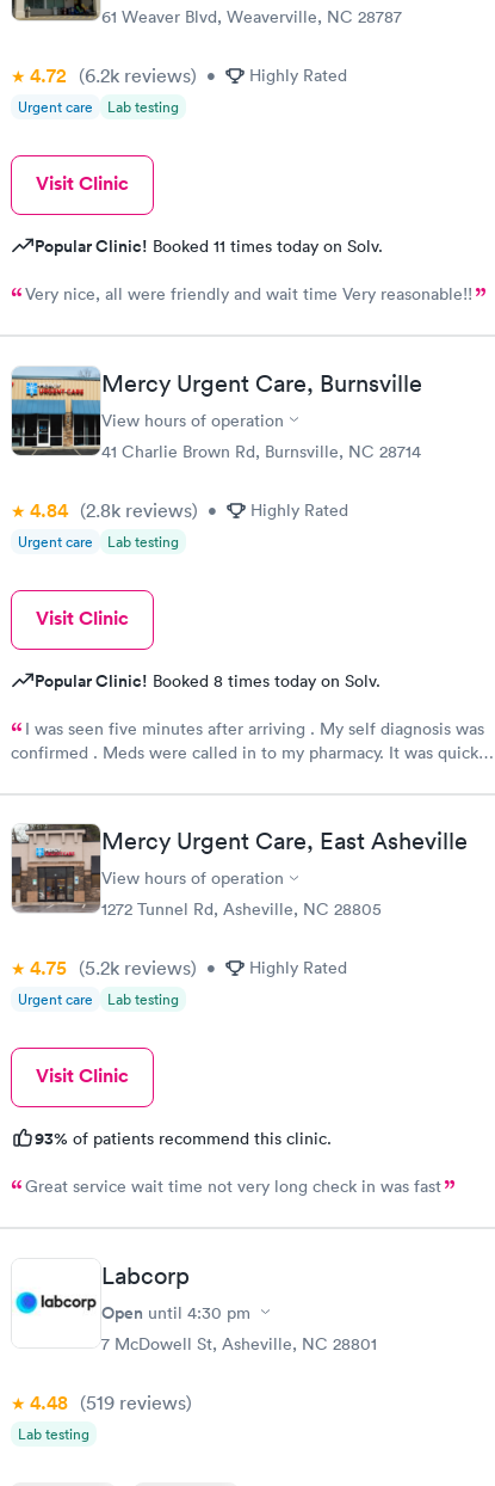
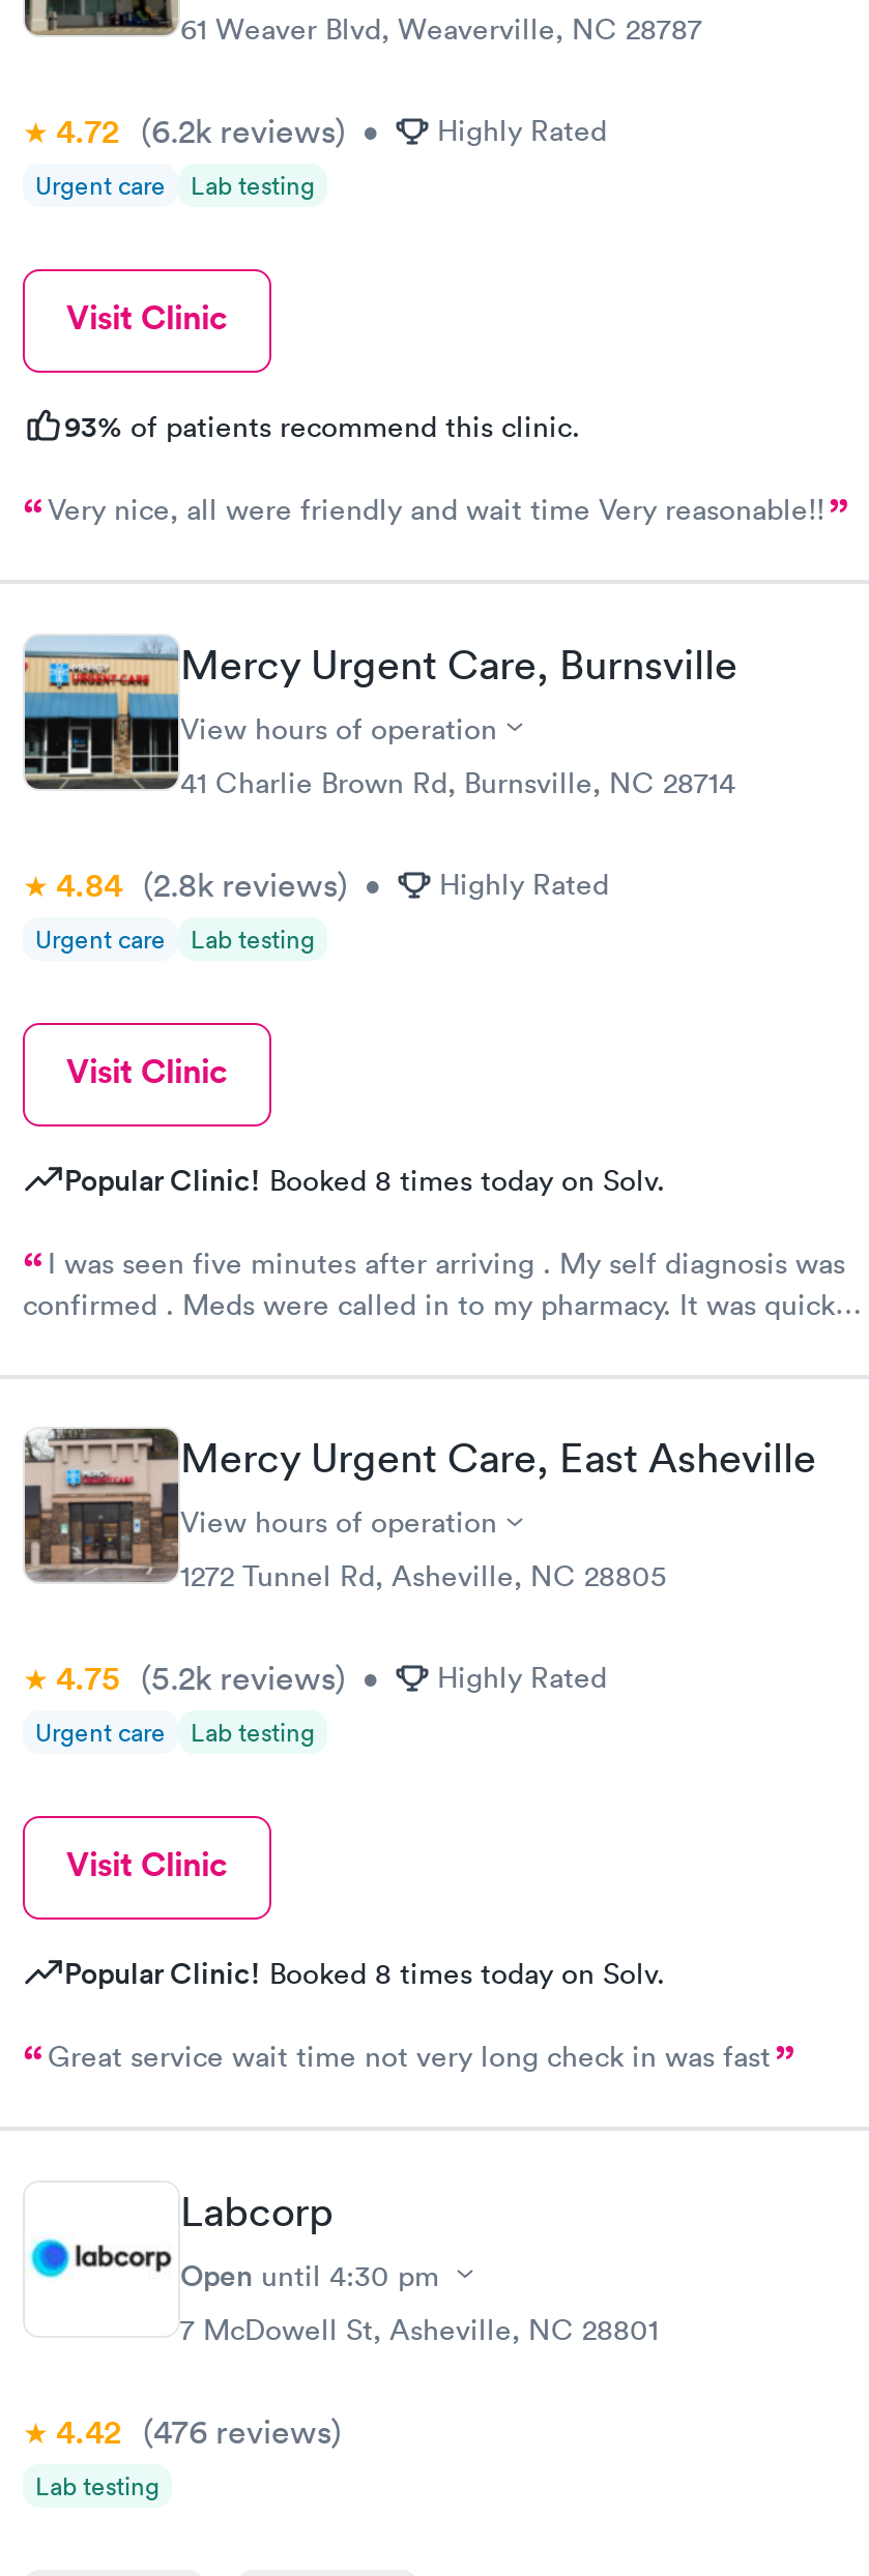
[35,234,383,258] Popular Clinic! Booked 11 times today on Solv. -> none
none -> [64,1953,665,1994] Popular Clinic! Booked 8 times today on Solv.
moved [35,1126,332,1150] -> [64,406,580,447]: 93% of patients recommend this clinic.
[30,1390,192,1415] 4.48 (519 reviews) -> [56,2409,342,2453] 4.42 (476 reviews)

